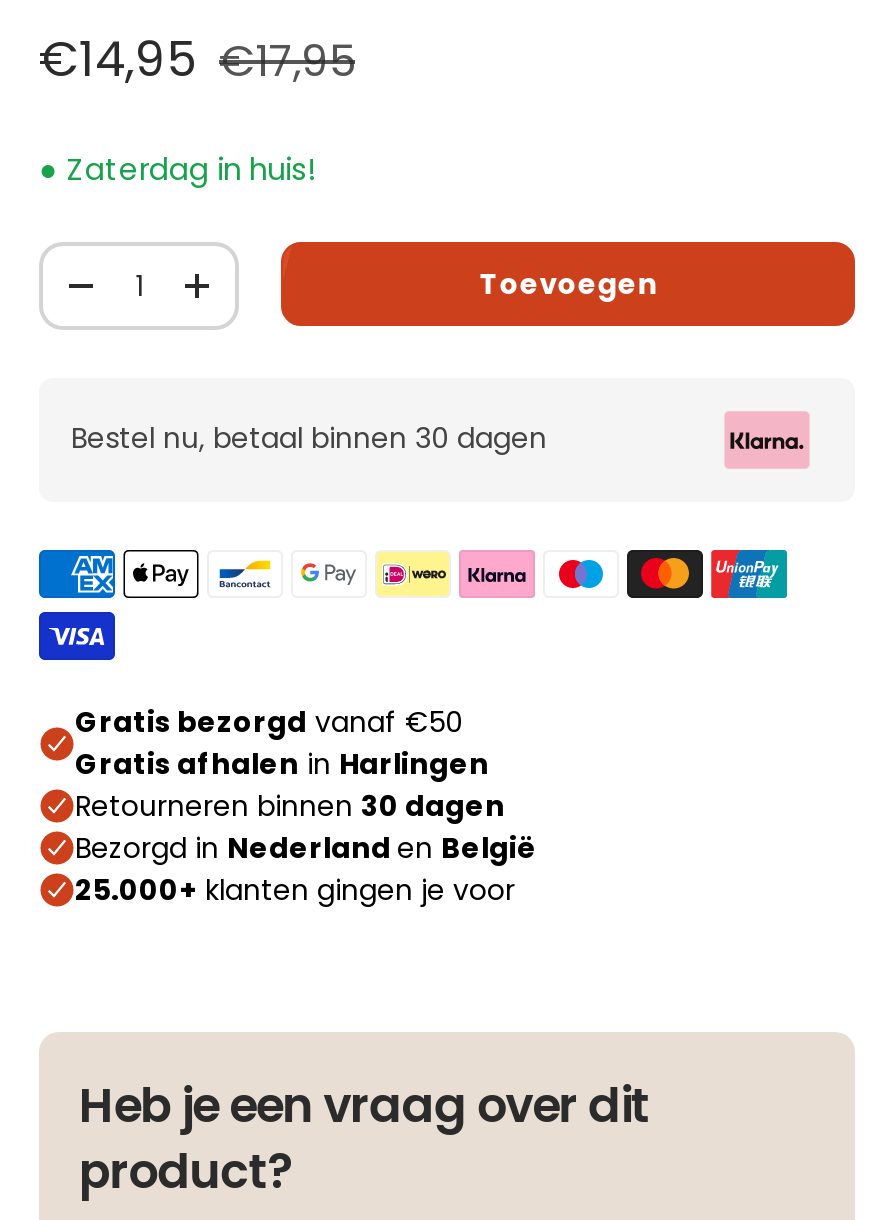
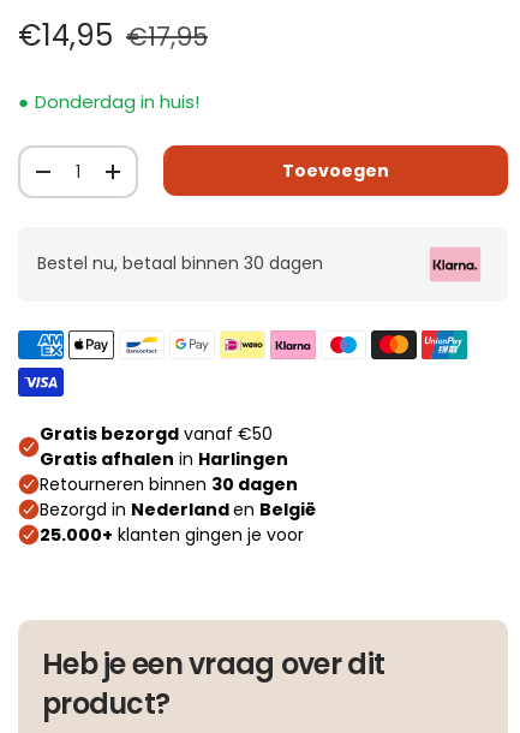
[67,147,315,189] Zaterdag in huis! -> [35,89,199,114] Donderdag in huis!

